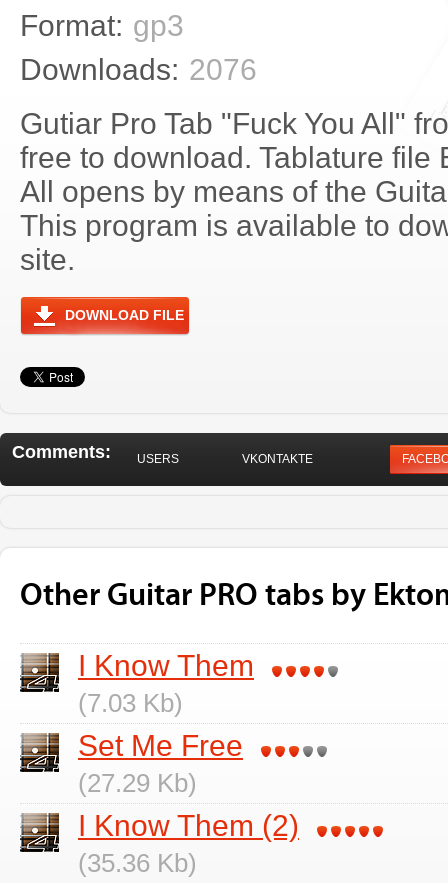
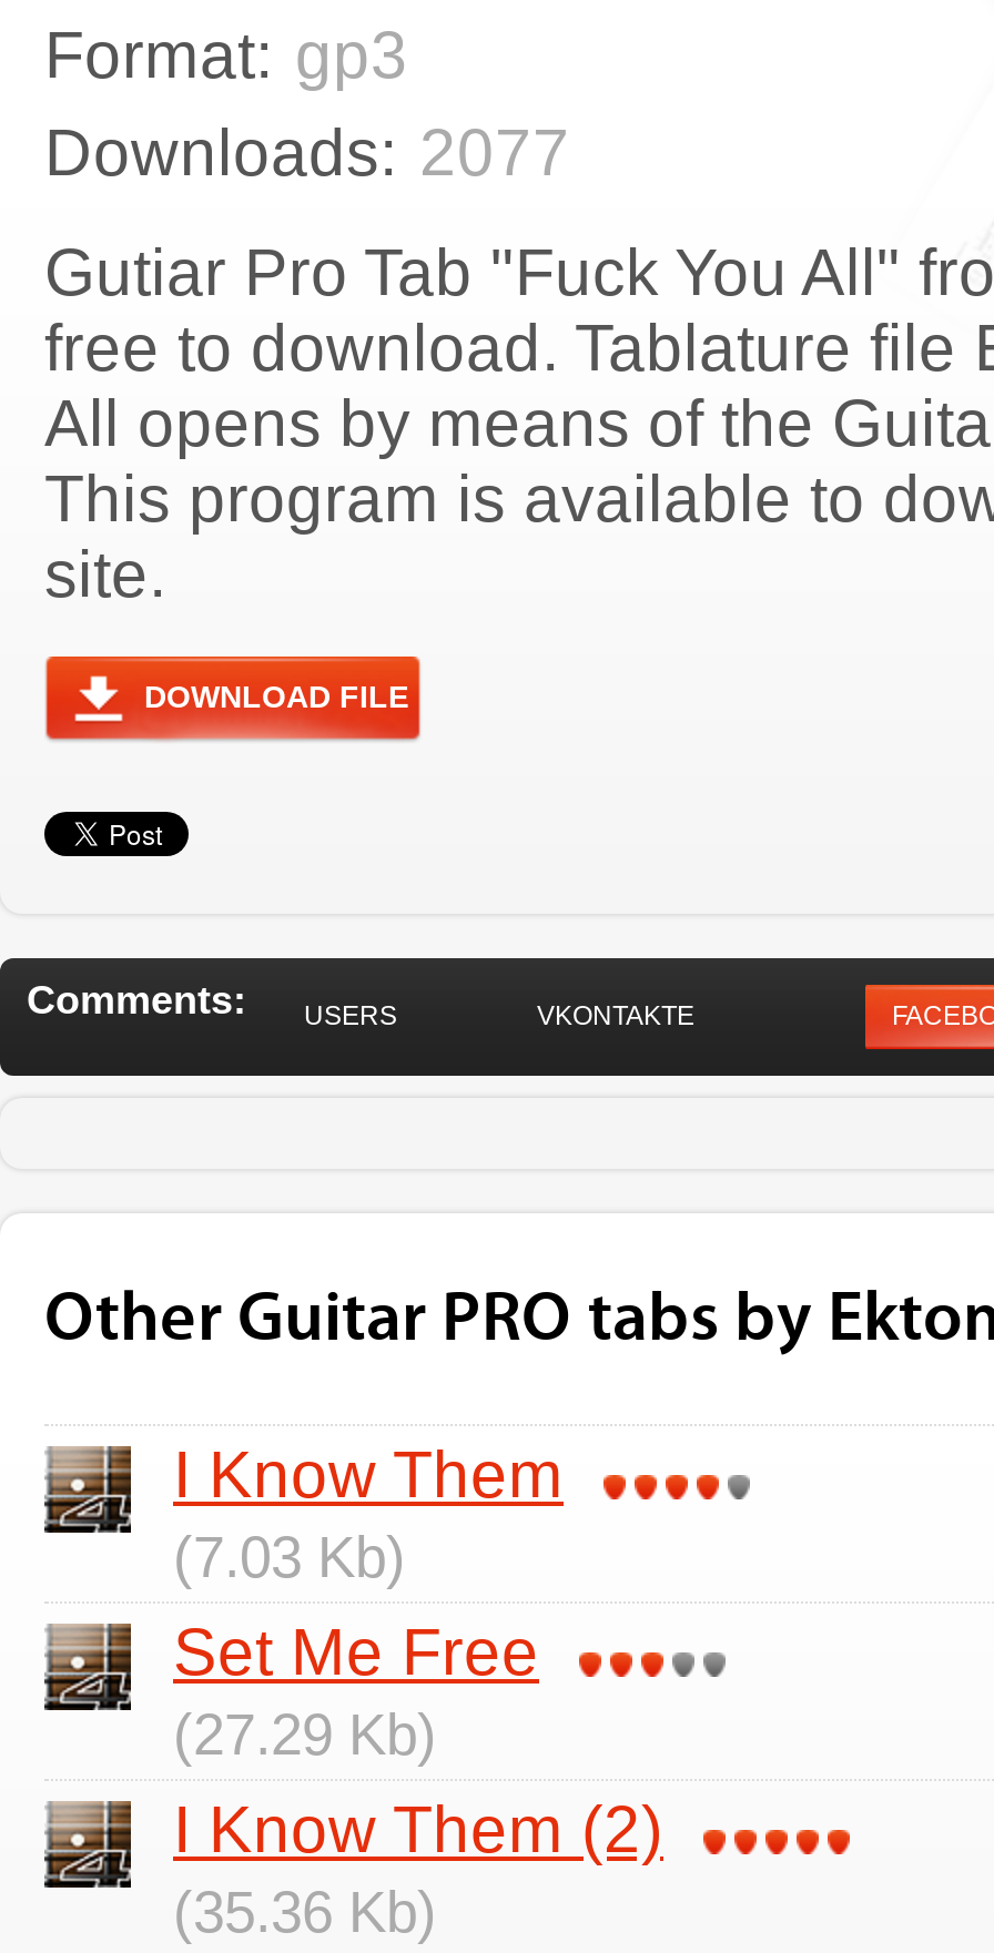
[20,53,257,86] Downloads: 2076 -> [44,115,570,189] Downloads: 2077

